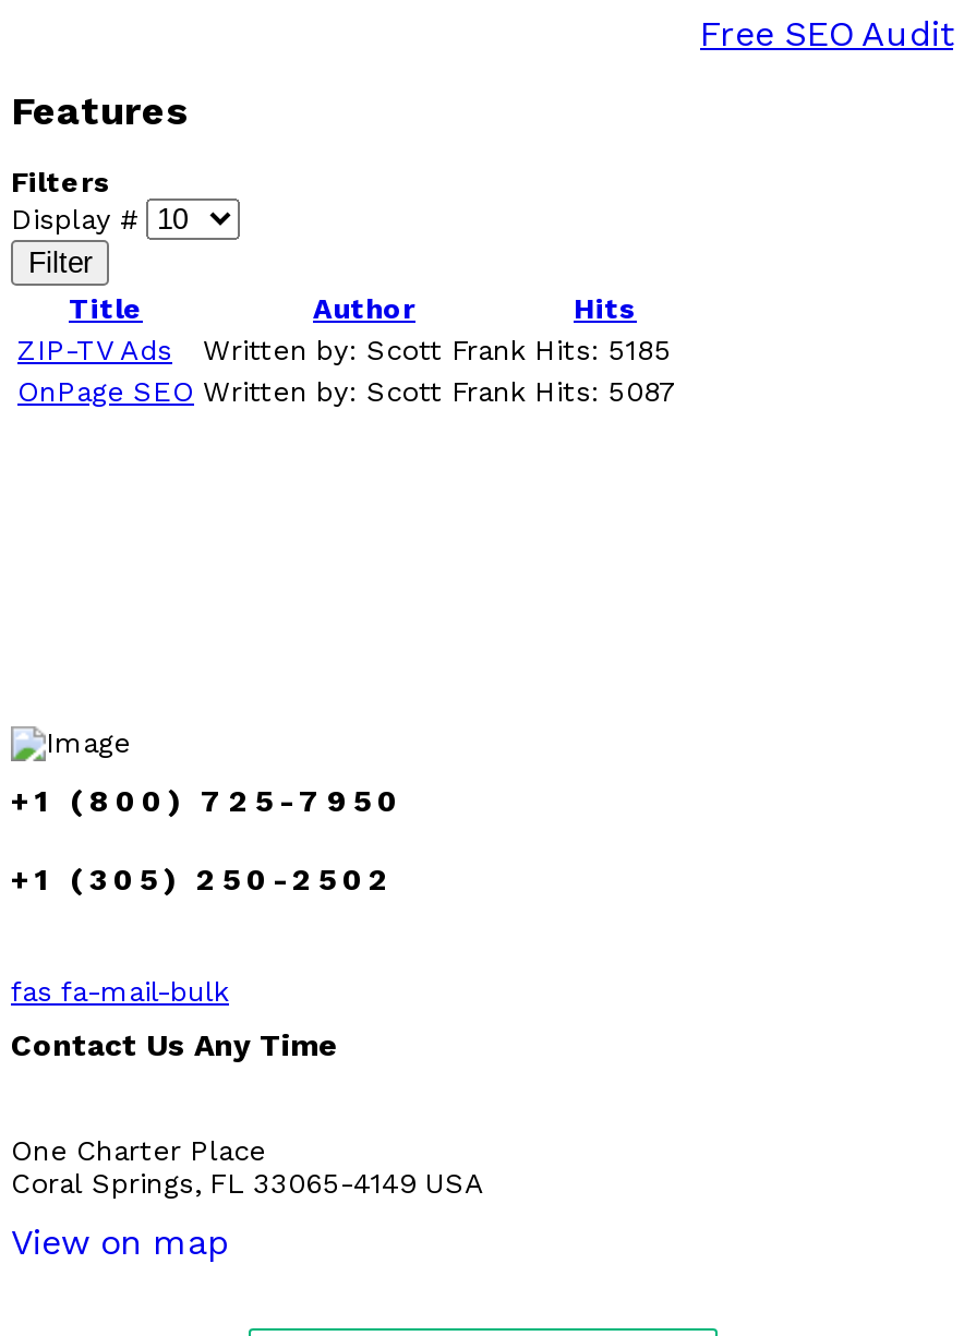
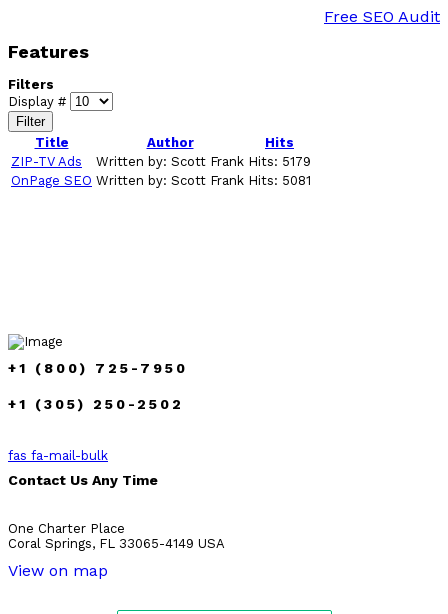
[203,334,672,366] Written by: Scott Frank Hits: 5185 -> [96,154,311,169] Written by: Scott Frank Hits: 5179
[17,375,676,408] OnPage SEO Written by: Scott Frank Hits: 5087 -> [11,173,311,188] OnPage SEO Written by: Scott Frank Hits: 5081

